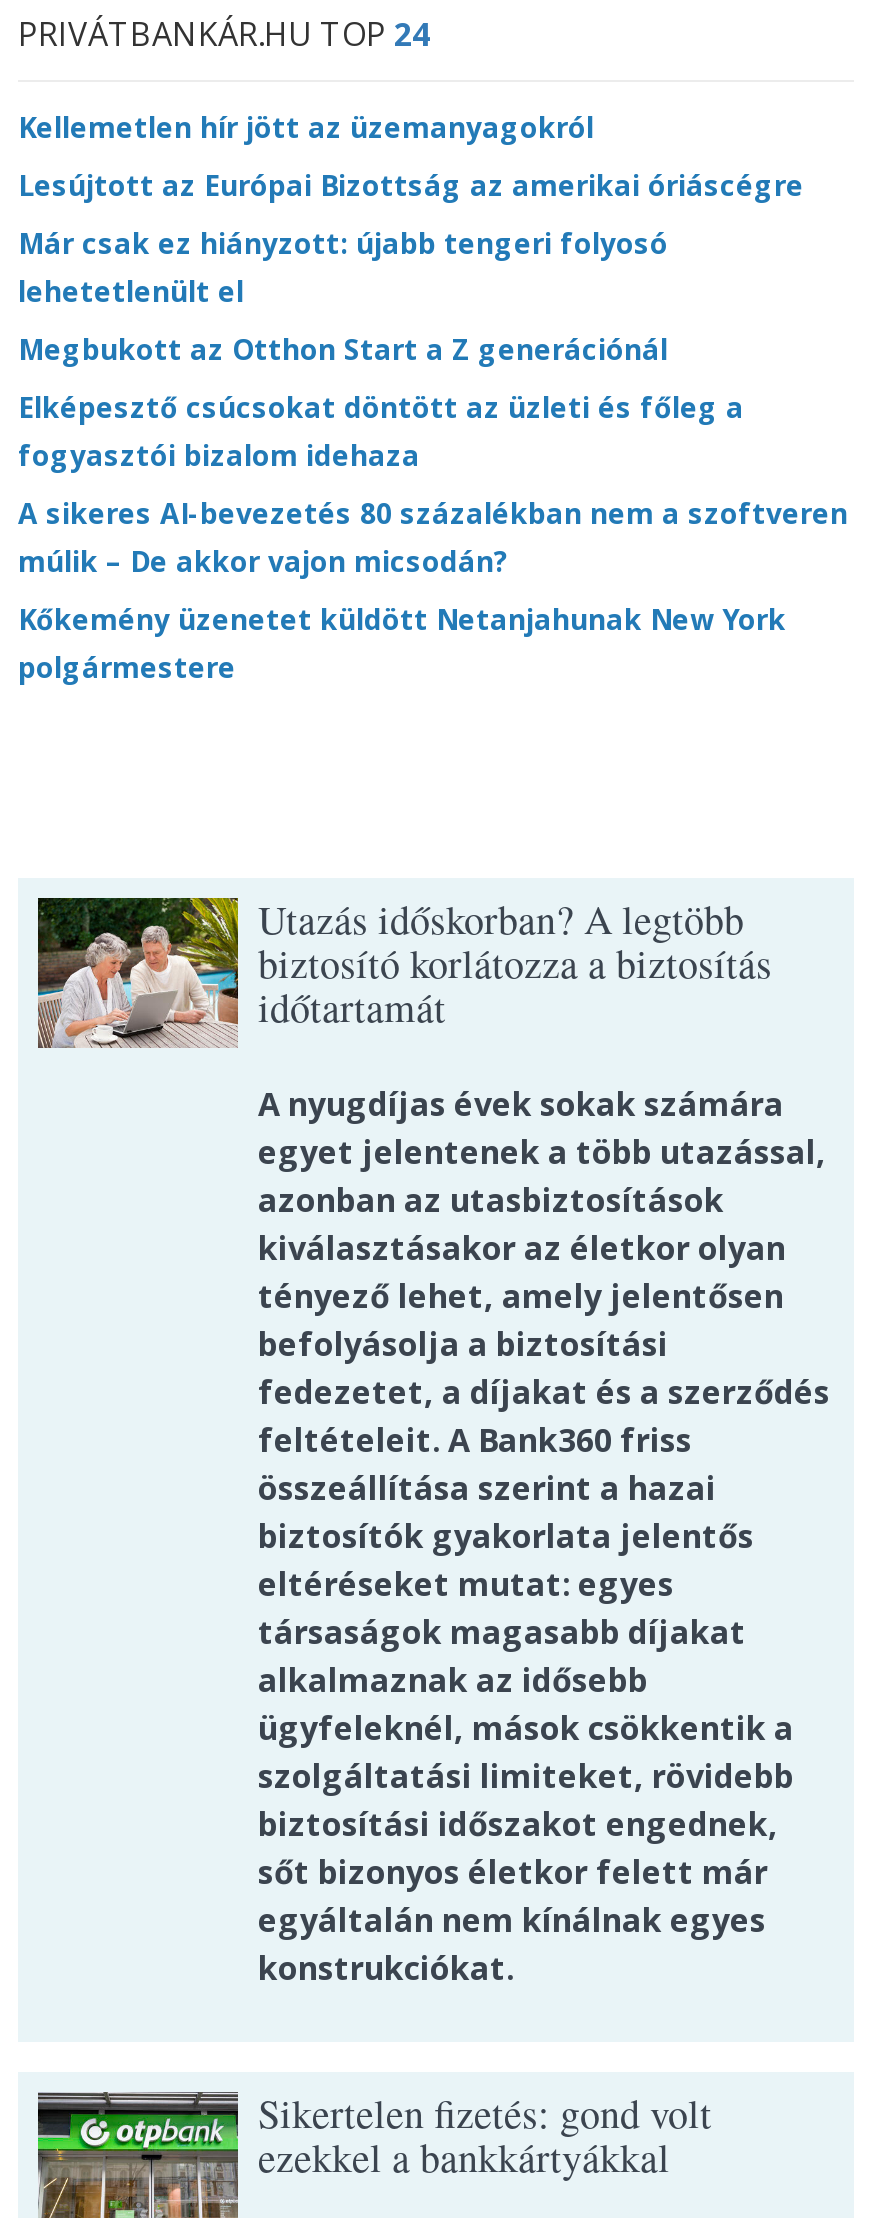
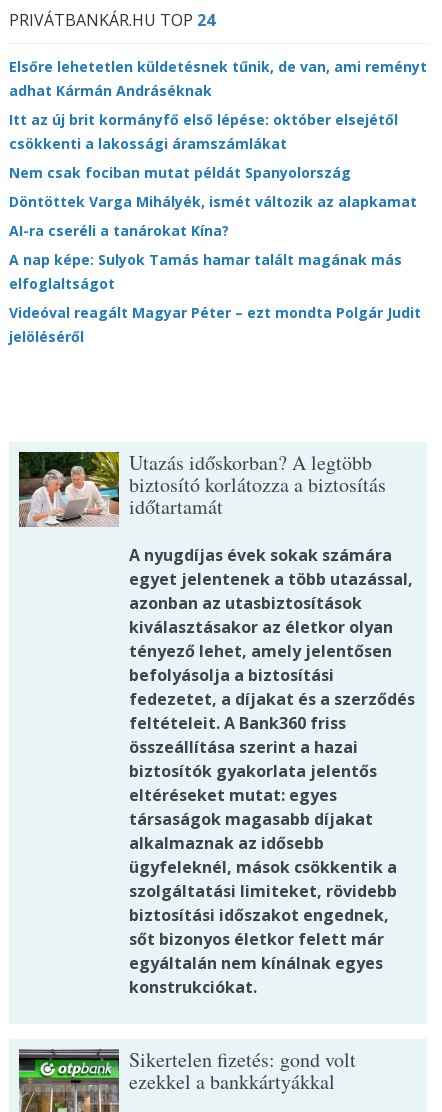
[18,108,594,146] Kellemetlen hír jött az üzemanyagokról -> [9,57,427,100] Elsőre lehetetlen küldetésnek tűnik, de van, ami reményt | adhat Kármán Andráséknak
[18,166,804,204] Lesújtott az Európai Bizottság az amerikai óriáscégre -> [9,110,398,153] Itt az új brit kormányfő első lépése: október elsejétől | csökkenti a lakossági áramszámlákat
[18,224,668,310] Már csak ez hiányzott: újabb tengeri folyosó | lehetetlenült el -> [9,163,351,182] Nem csak fociban mutat példát Spanyolország
[18,330,668,368] Megbukott az Otthon Start a Z generációnál -> [9,192,417,211] Döntöttek Varga Mihályék, ismét változik az alapkamat
[18,388,744,474] Elképesztő csúcsokat döntött az üzleti és főleg a | fogyasztói bizalom idehaza -> [9,221,229,240] AI-ra cseréli a tanárokat Kína?
[18,494,848,580] A sikeres AI-bevezetés 80 százalékban nem a szoftveren | múlik – De akkor vajon micsodán? -> [9,250,402,293] A nap képe: Sulyok Tamás hamar talált magának más | elfoglaltságot
[18,600,786,686] Kőkemény üzenetet küldött Netanjahunak New York | polgármestere -> [9,303,421,346] Videóval reagált Magyar Péter – ezt mondta Polgár Judit | jelöléséről

